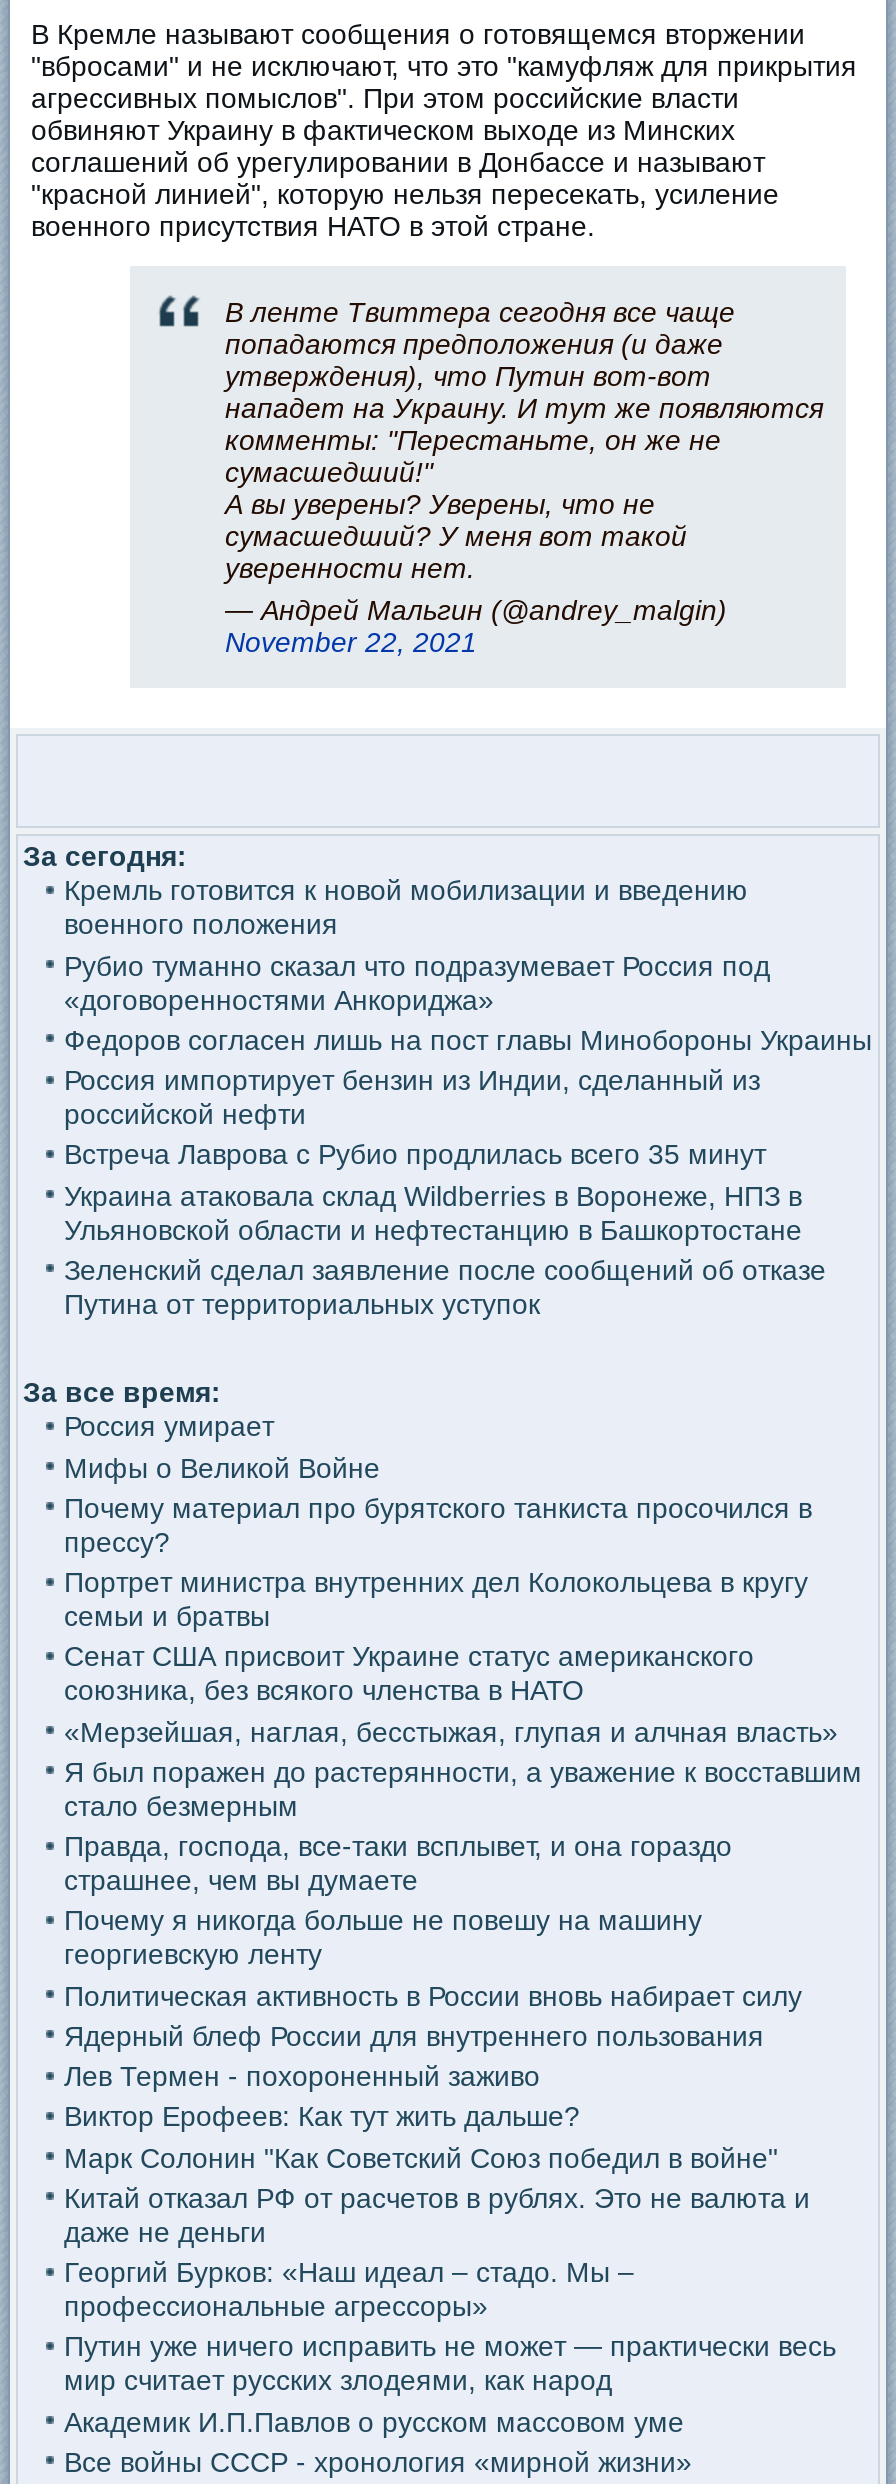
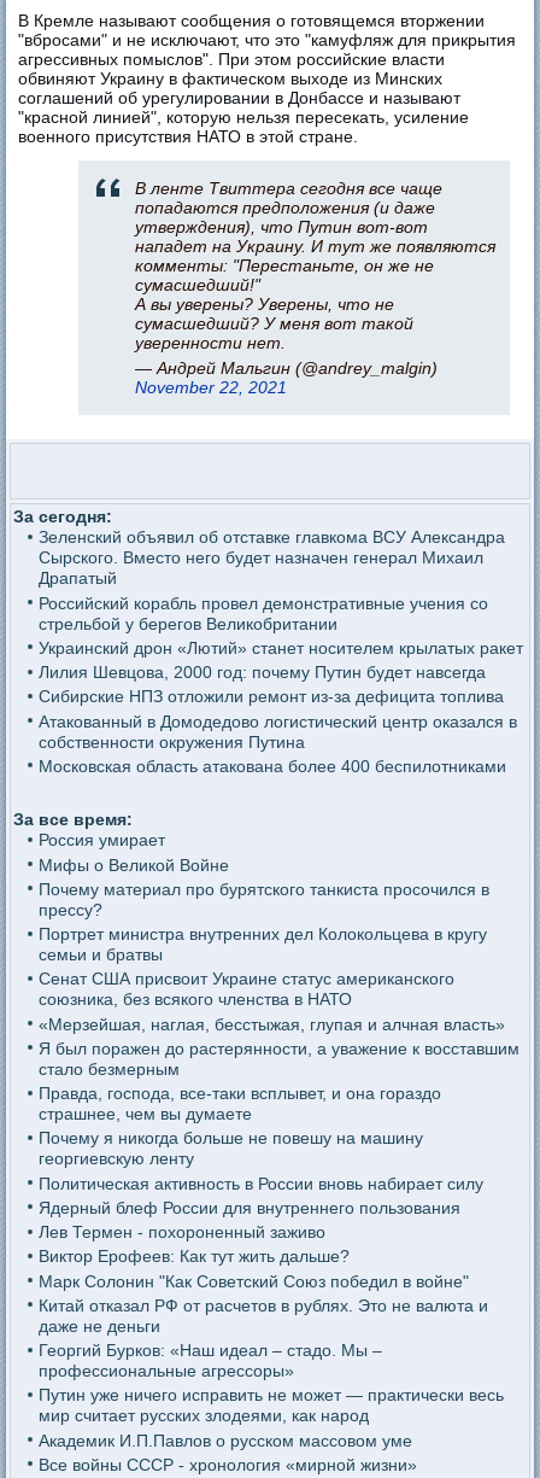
[64,875,872,1320] Кремль готовится к новой мобилизации и введению | военного положения | Рубио туманно сказал что подразумевает Россия под | «договоренностями Анкориджа» | Федоров согласен лишь на пост главы Минобороны Украины | Россия импортирует бензин из Индии, сделанный из | российской нефти | Встреча Лаврова с Рубио продлилась всего 35 минут | Украина атаковала склад Wildberries в Воронеже, НПЗ в | Ульяновской области и нефтестанцию в Башкортостане | Зеленский сделал заявление после сообщений об отказе | Путина от территориальных уступок -> [39,528,523,776] Зеленский объявил об отставке главкома ВСУ Александра | Сырского. Вместо него будет назначен генерал Михаил | Драпатый | Российский корабль провел демонстративные учения со | стрельбой у берегов Великобритании | Украинский дрон «Лютий» станет носителем крылатых ракет | Лилия Шевцова, 2000 год: почему Путин будет навсегда | Сибирские НПЗ отложили ремонт из-за дефицита топлива | Атакованный в Домодедово логистический центр оказался в | собственности окружения Путина | Московская область атакована более 400 беспилотниками

